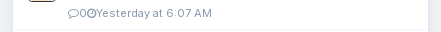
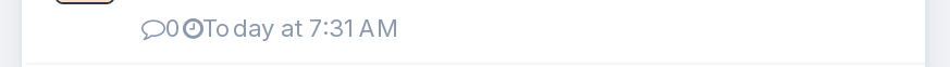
[96,6,212,20] Yesterday at 6:07 AM -> [202,13,398,43] Today at 7:31 AM

